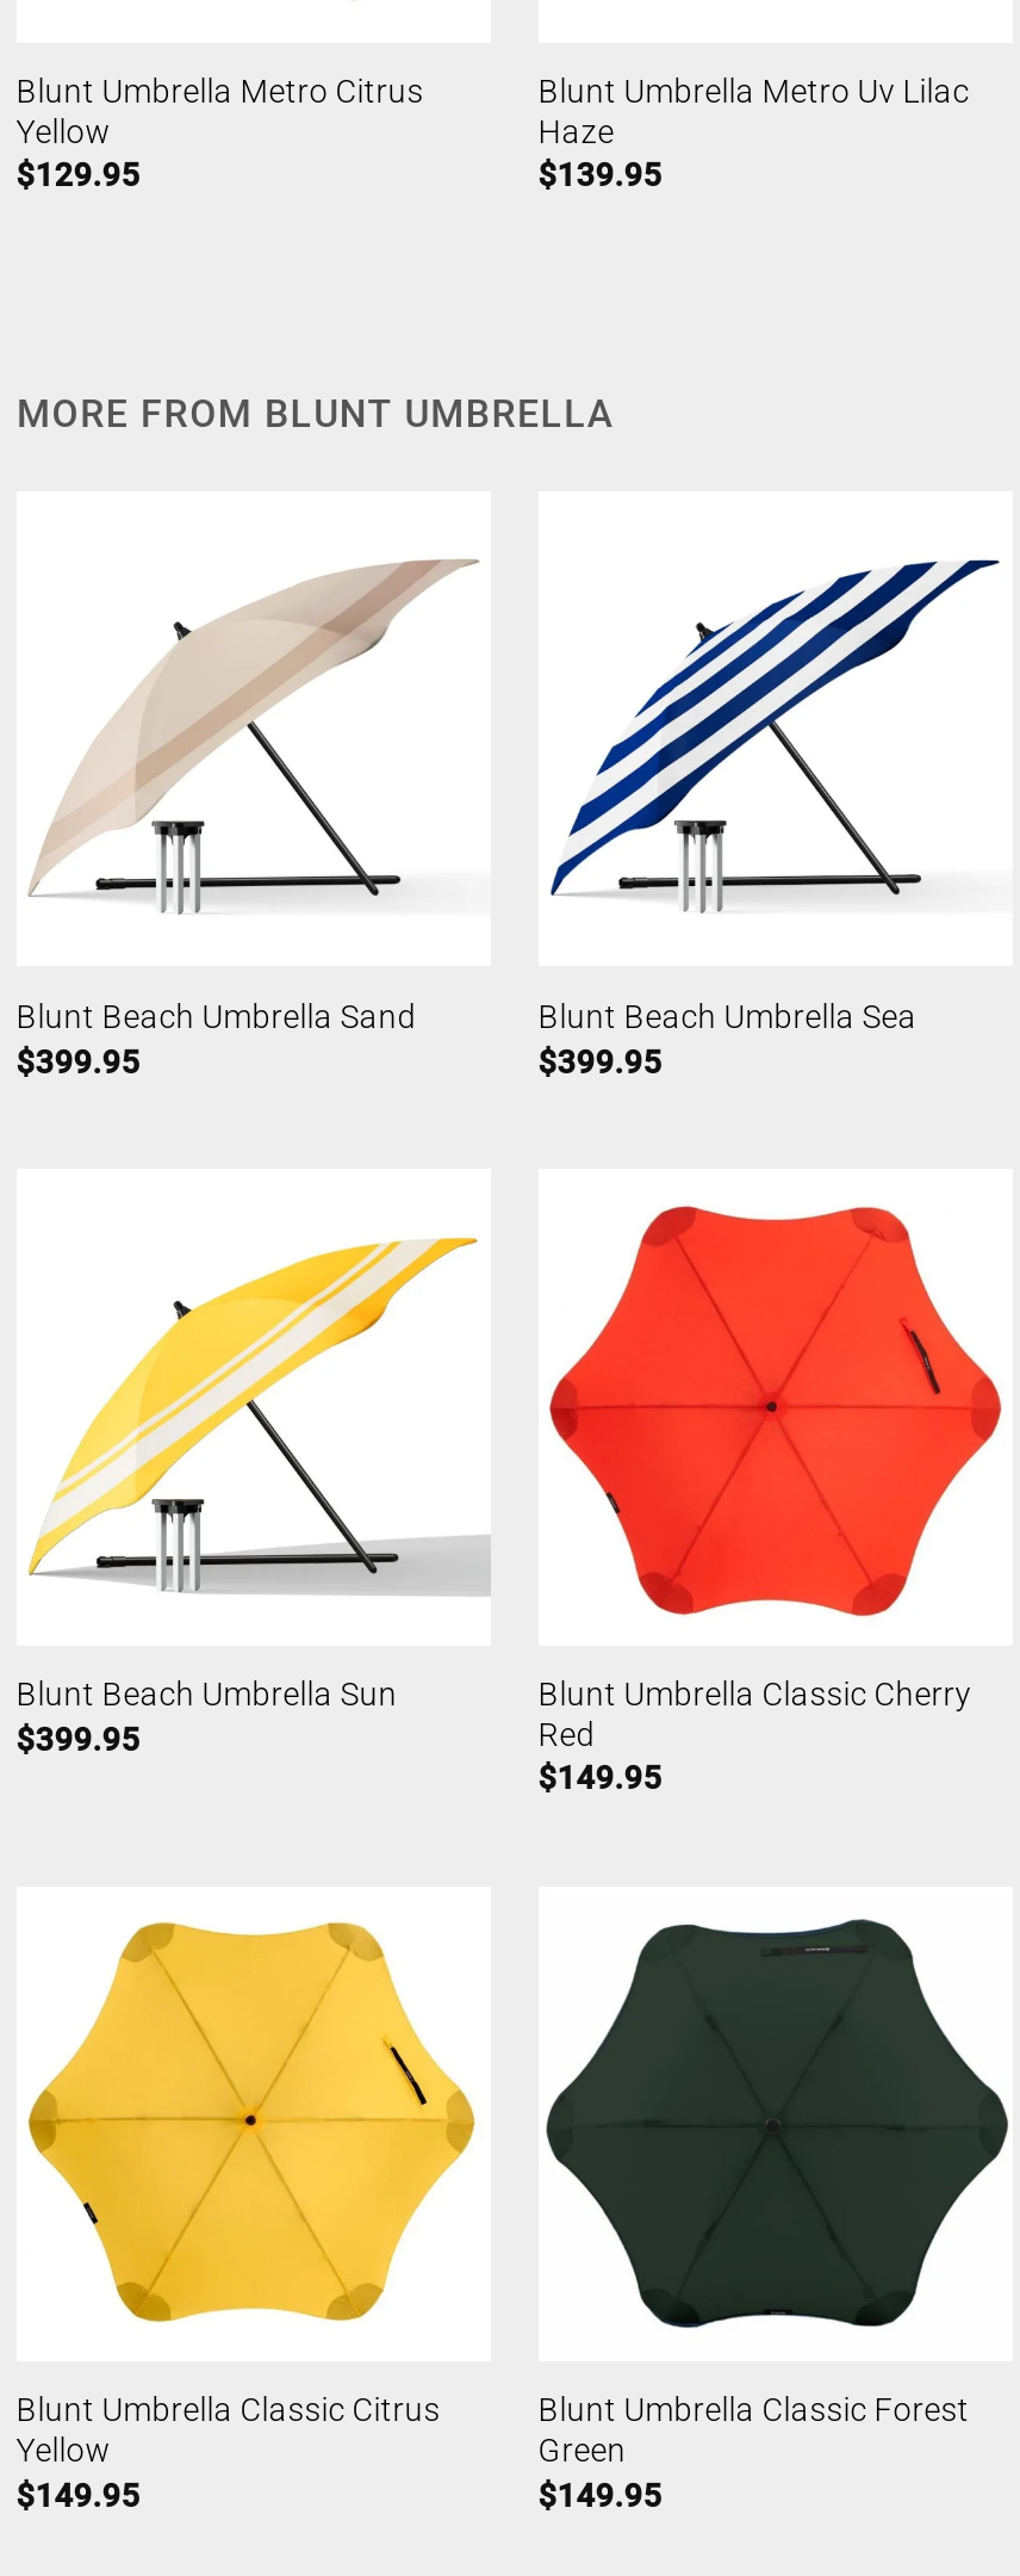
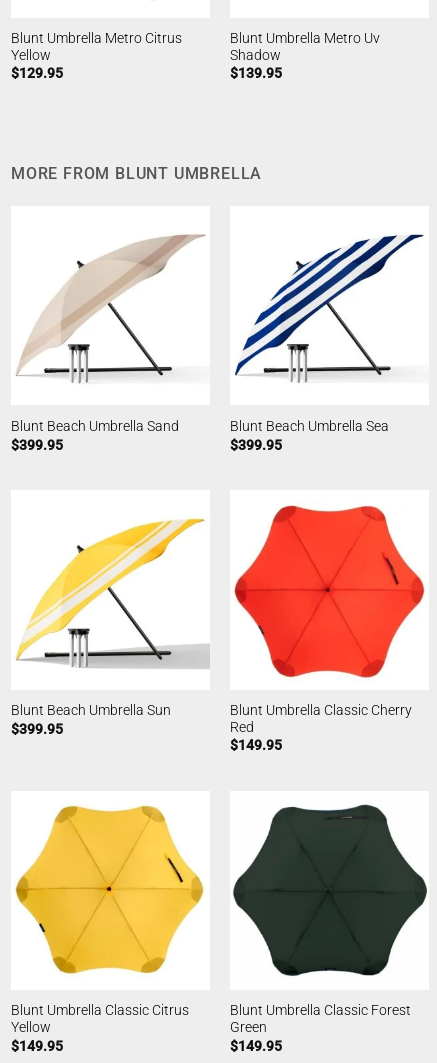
[538,71,969,150] Blunt Umbrella Metro Uv Lilac | Haze -> [230,30,380,63] Blunt Umbrella Metro Uv | Shadow

